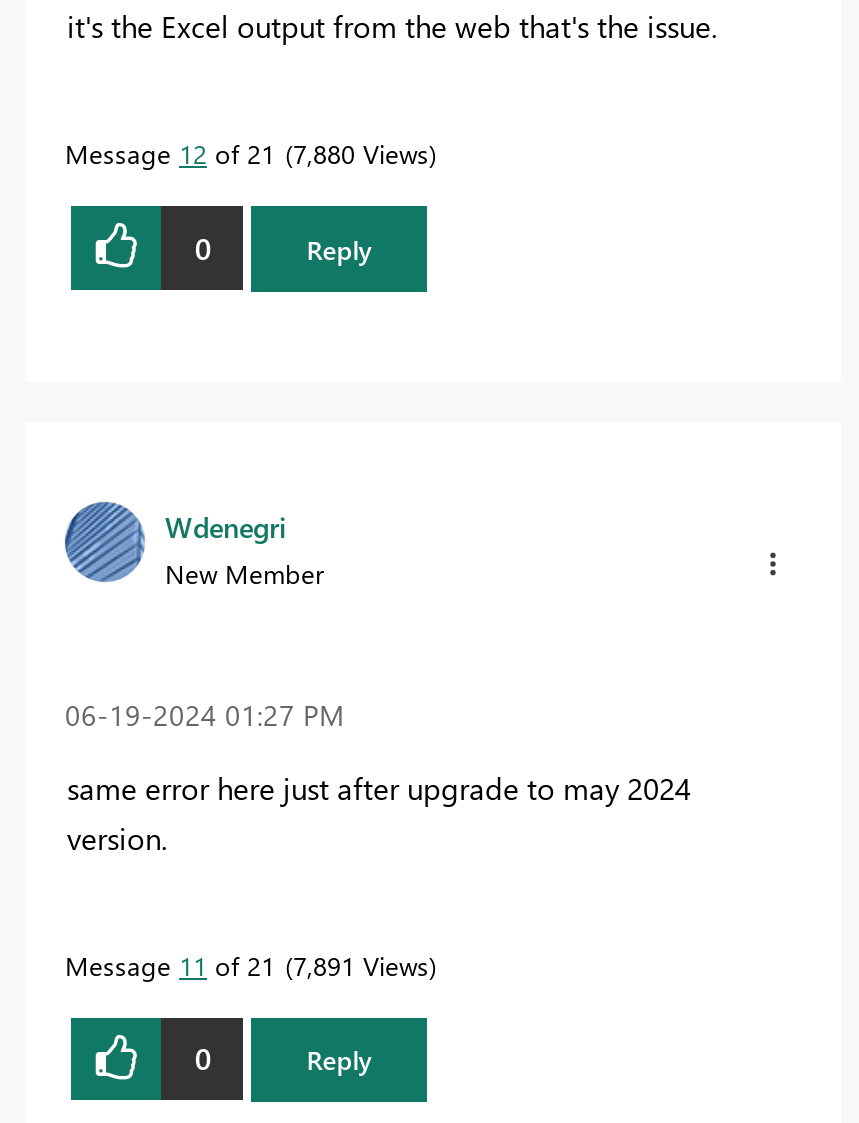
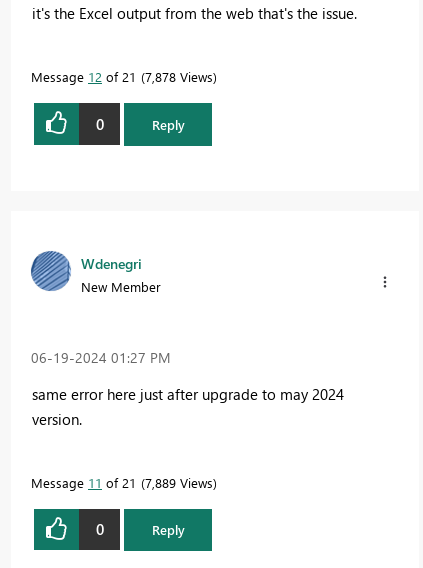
[65,137,429,171] Message 12 of 21 7,880 Views -> [31,68,213,85] Message 12 of 21 7,878 Views
[65,948,429,982] Message 11 of 21 7,891 Views -> [31,474,213,491] Message 11 of 21 7,889 Views

